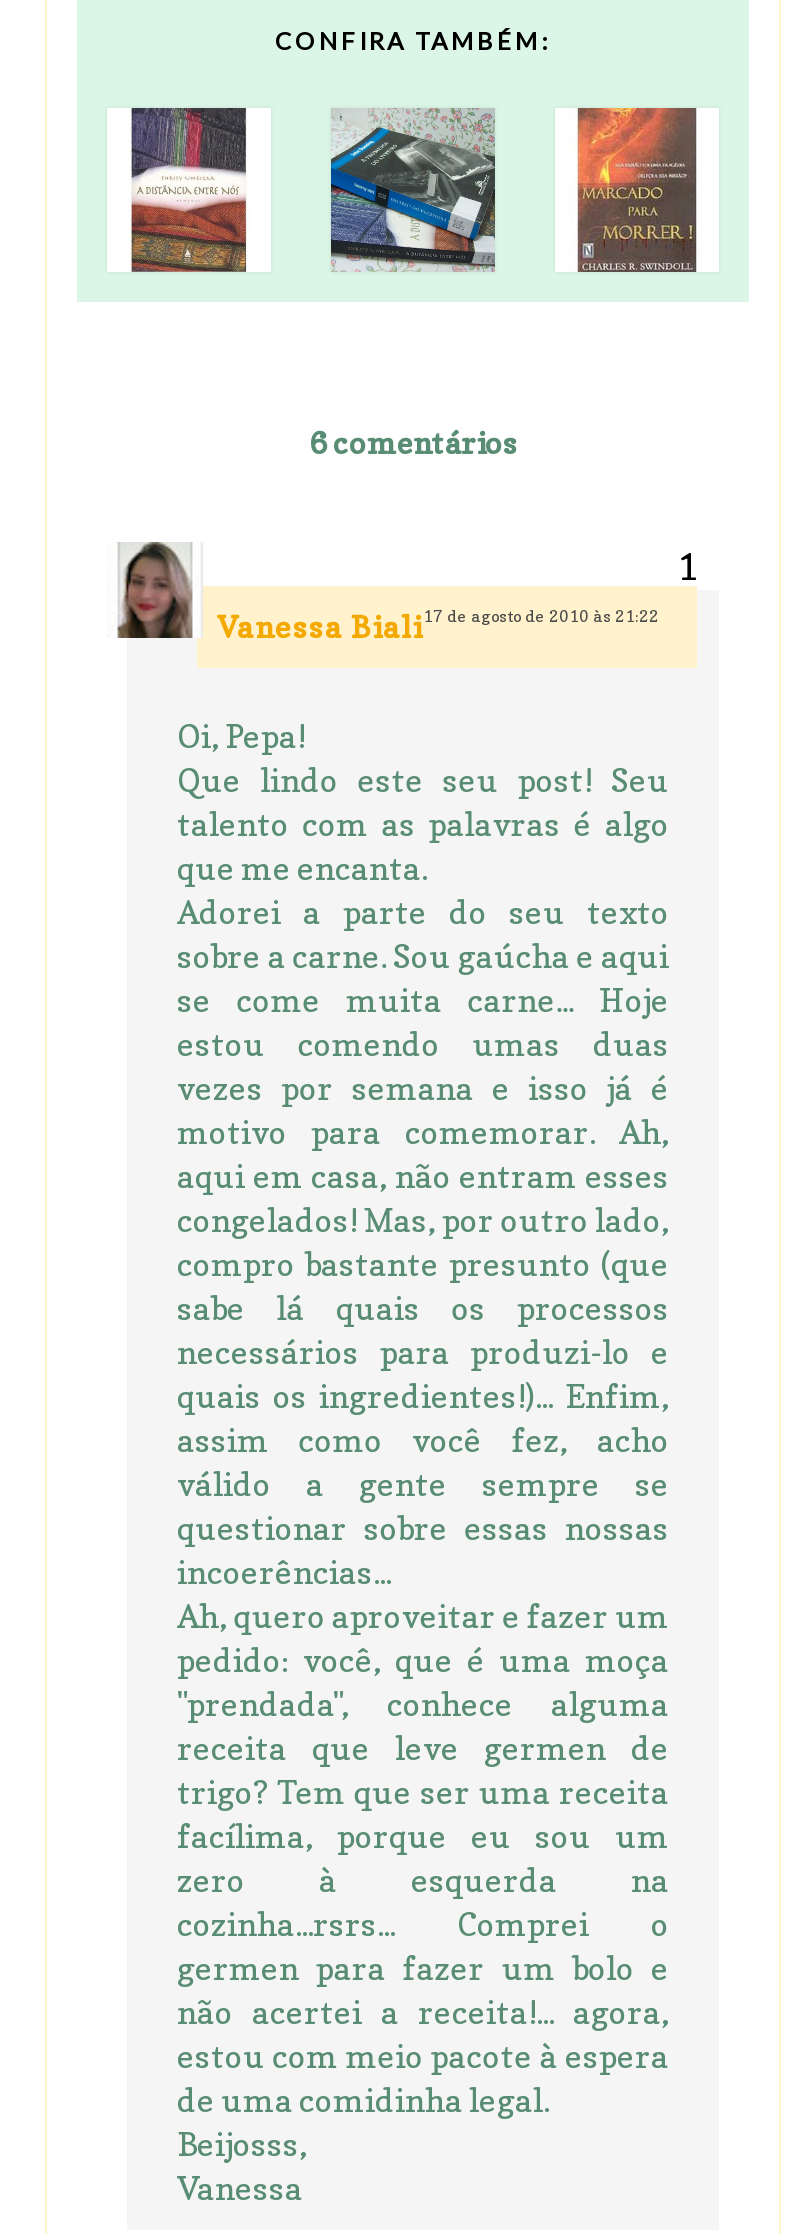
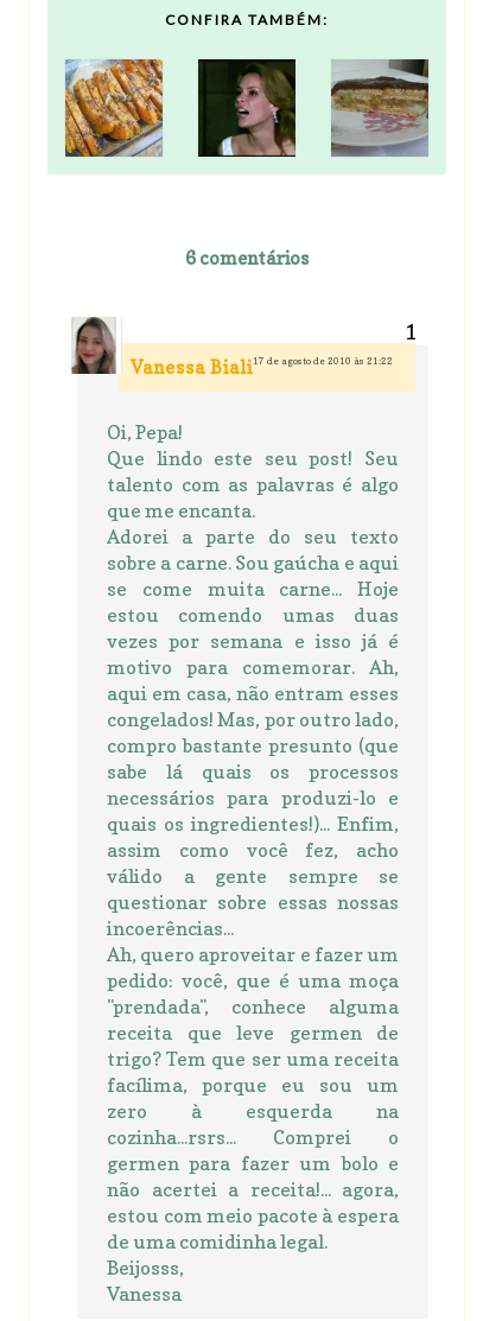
[107,106,271,274] [image] -> [64,58,164,158] [image]
[329,108,497,272] [image] -> [197,58,297,158] [image]
[555,106,719,272] [image] -> [330,58,430,158] [image]

